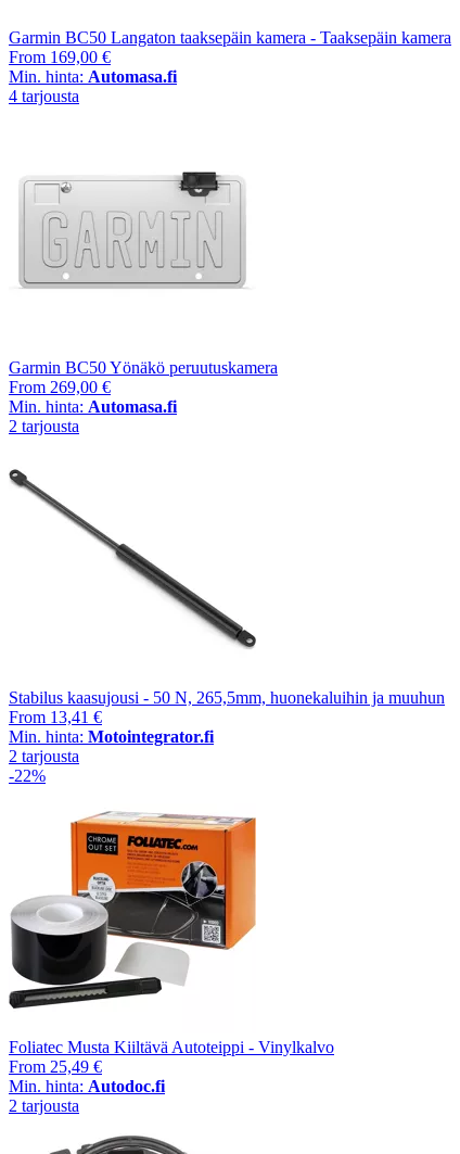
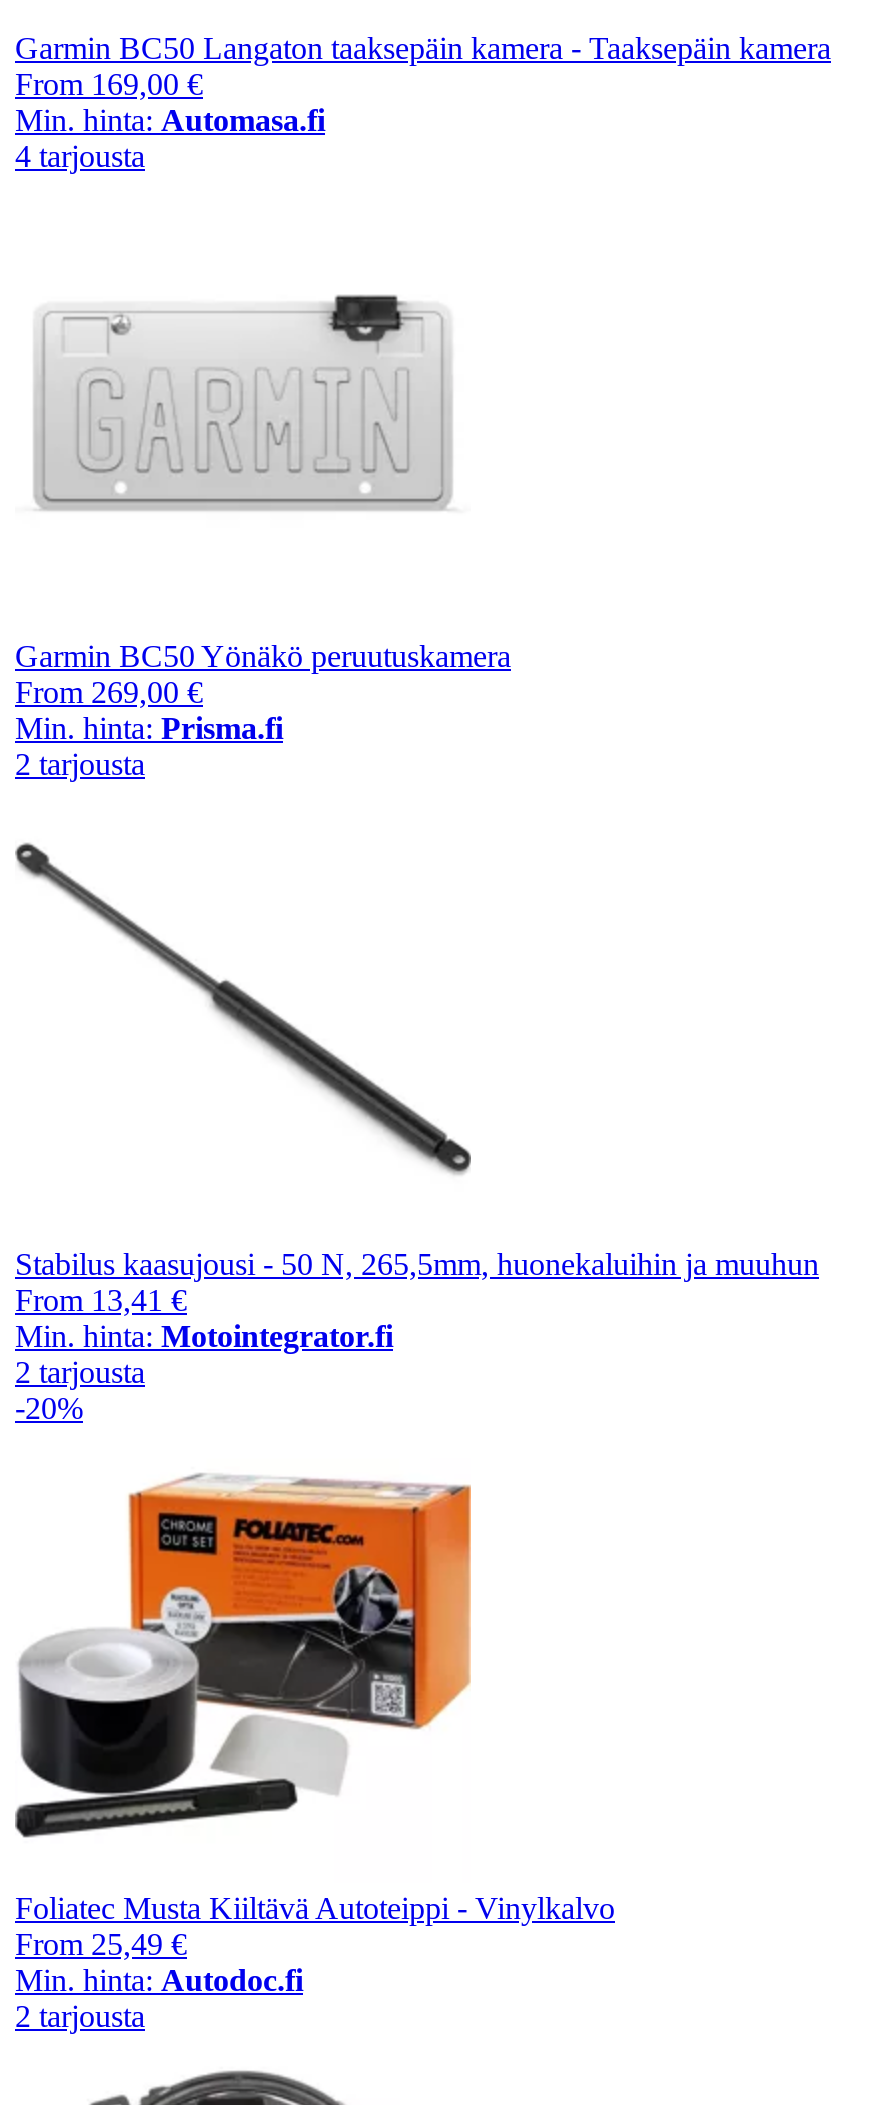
[9,398,177,416] Min. hinta: Automasa.fi -> [15,712,283,746] Min. hinta: Prisma.fi
[9,767,46,785] -22% -> [15,1392,83,1426] -20%

